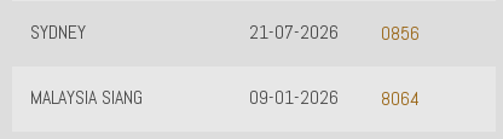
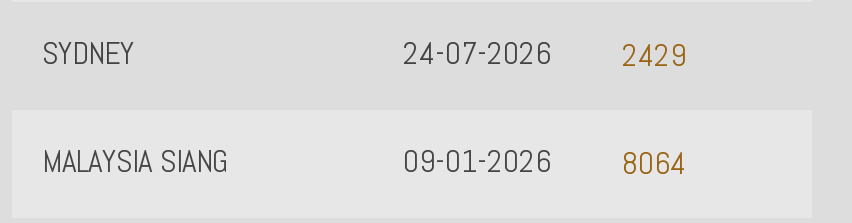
[248,21,338,45] 21-07-2026 -> [403,35,551,75] 24-07-2026
[381,22,420,46] 0856 -> [622,36,686,76] 2429

